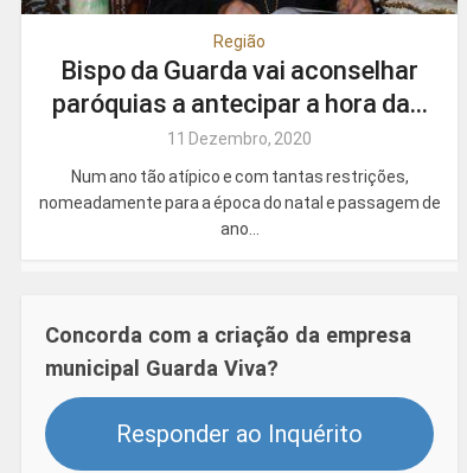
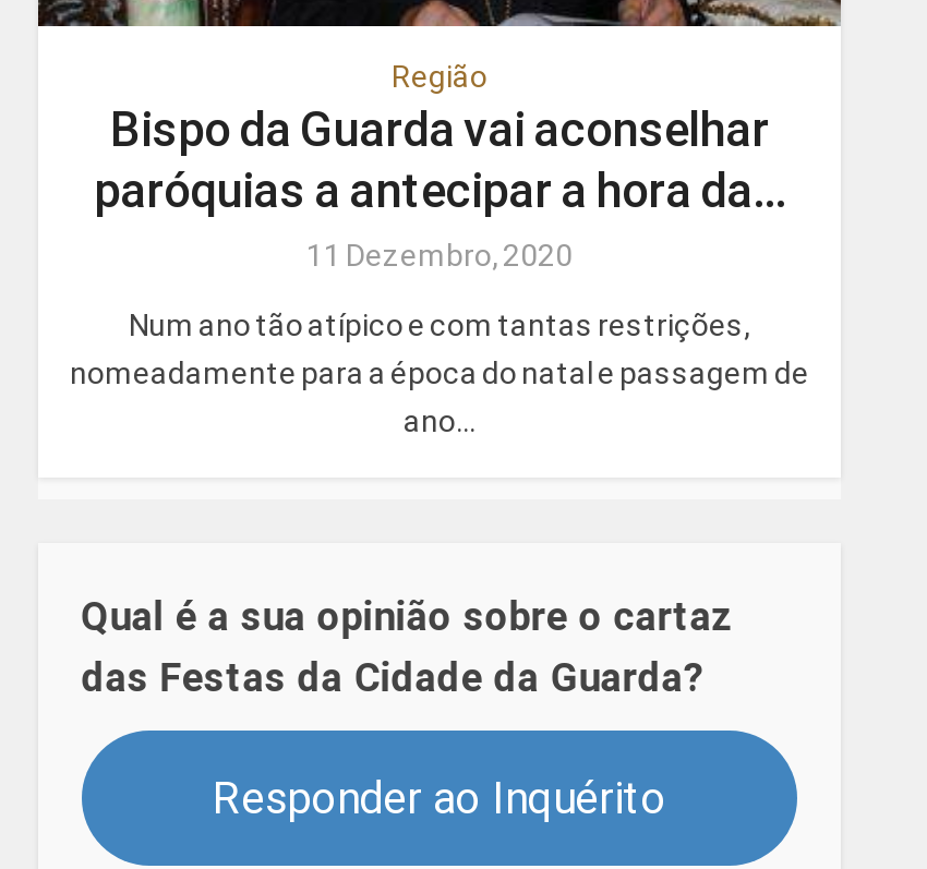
[45,323,411,381] Concorda com a criação da empresa | municipal Guarda Viva? -> [81,594,733,701] Qual é a sua opinião sobre o cartaz | das Festas da Cidade da Guarda?

